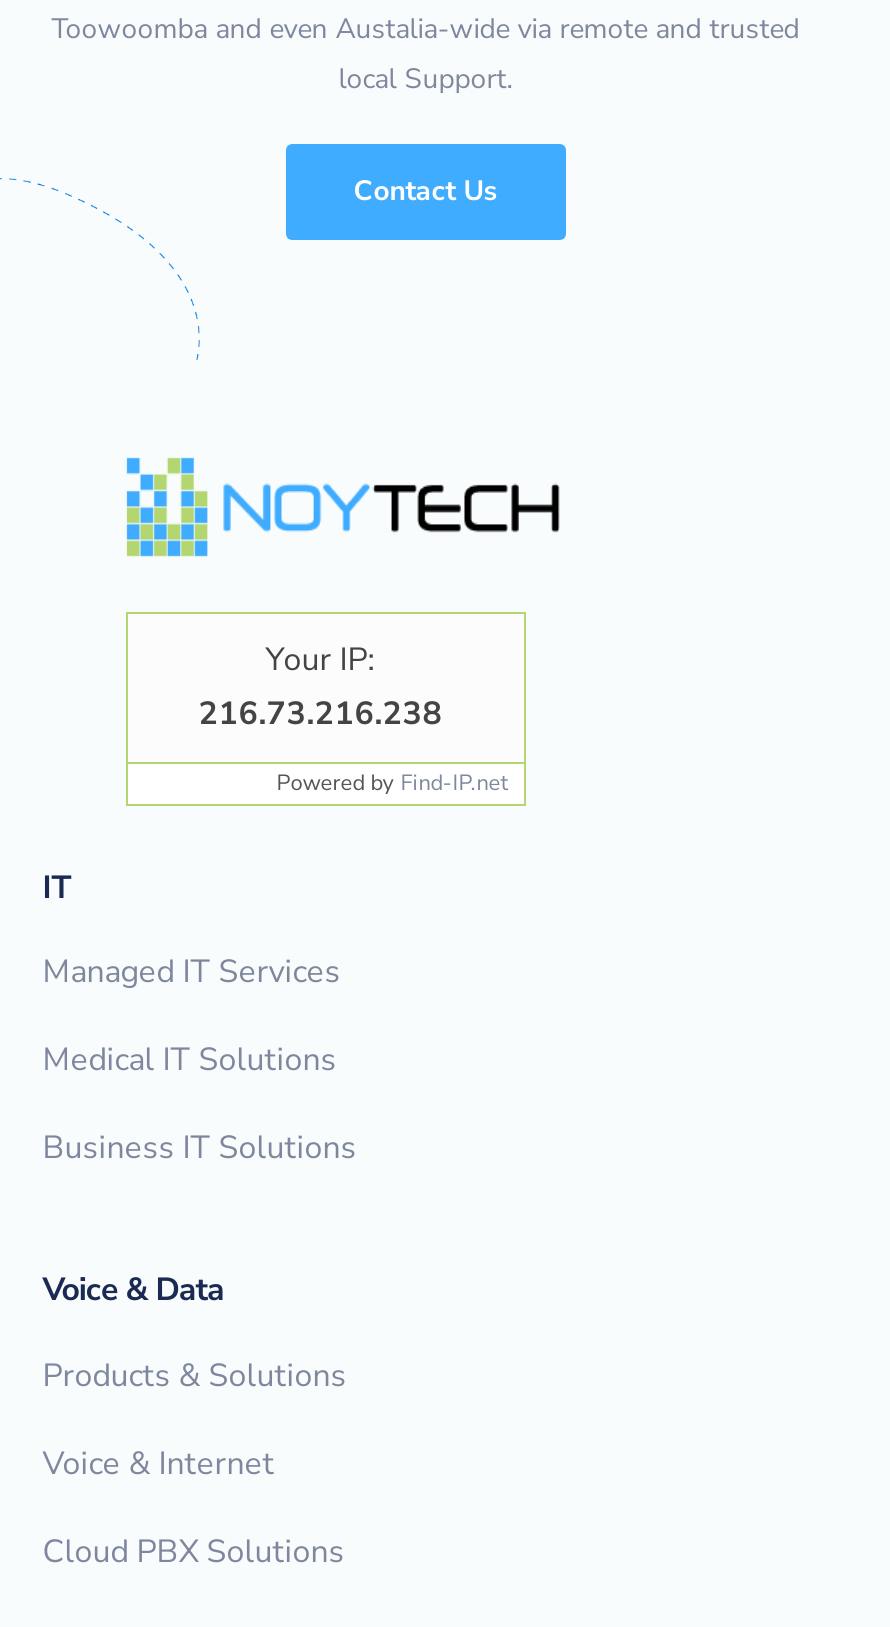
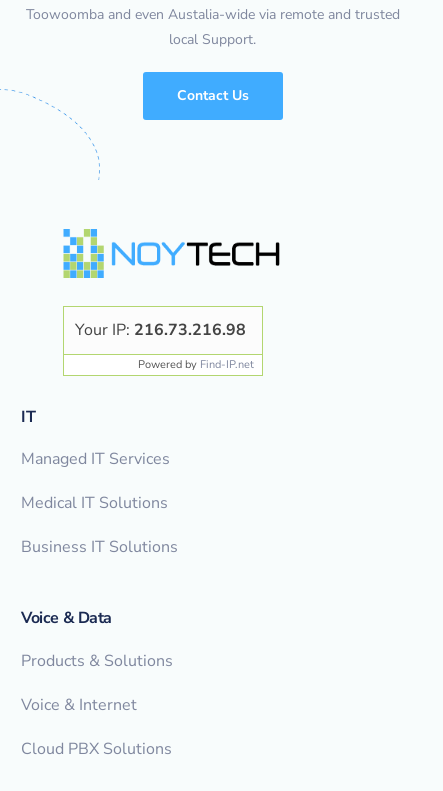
[198,637,442,735] Your IP: | 216.73.216.238 -> [75,319,246,341] Your IP: 216.73.216.98

